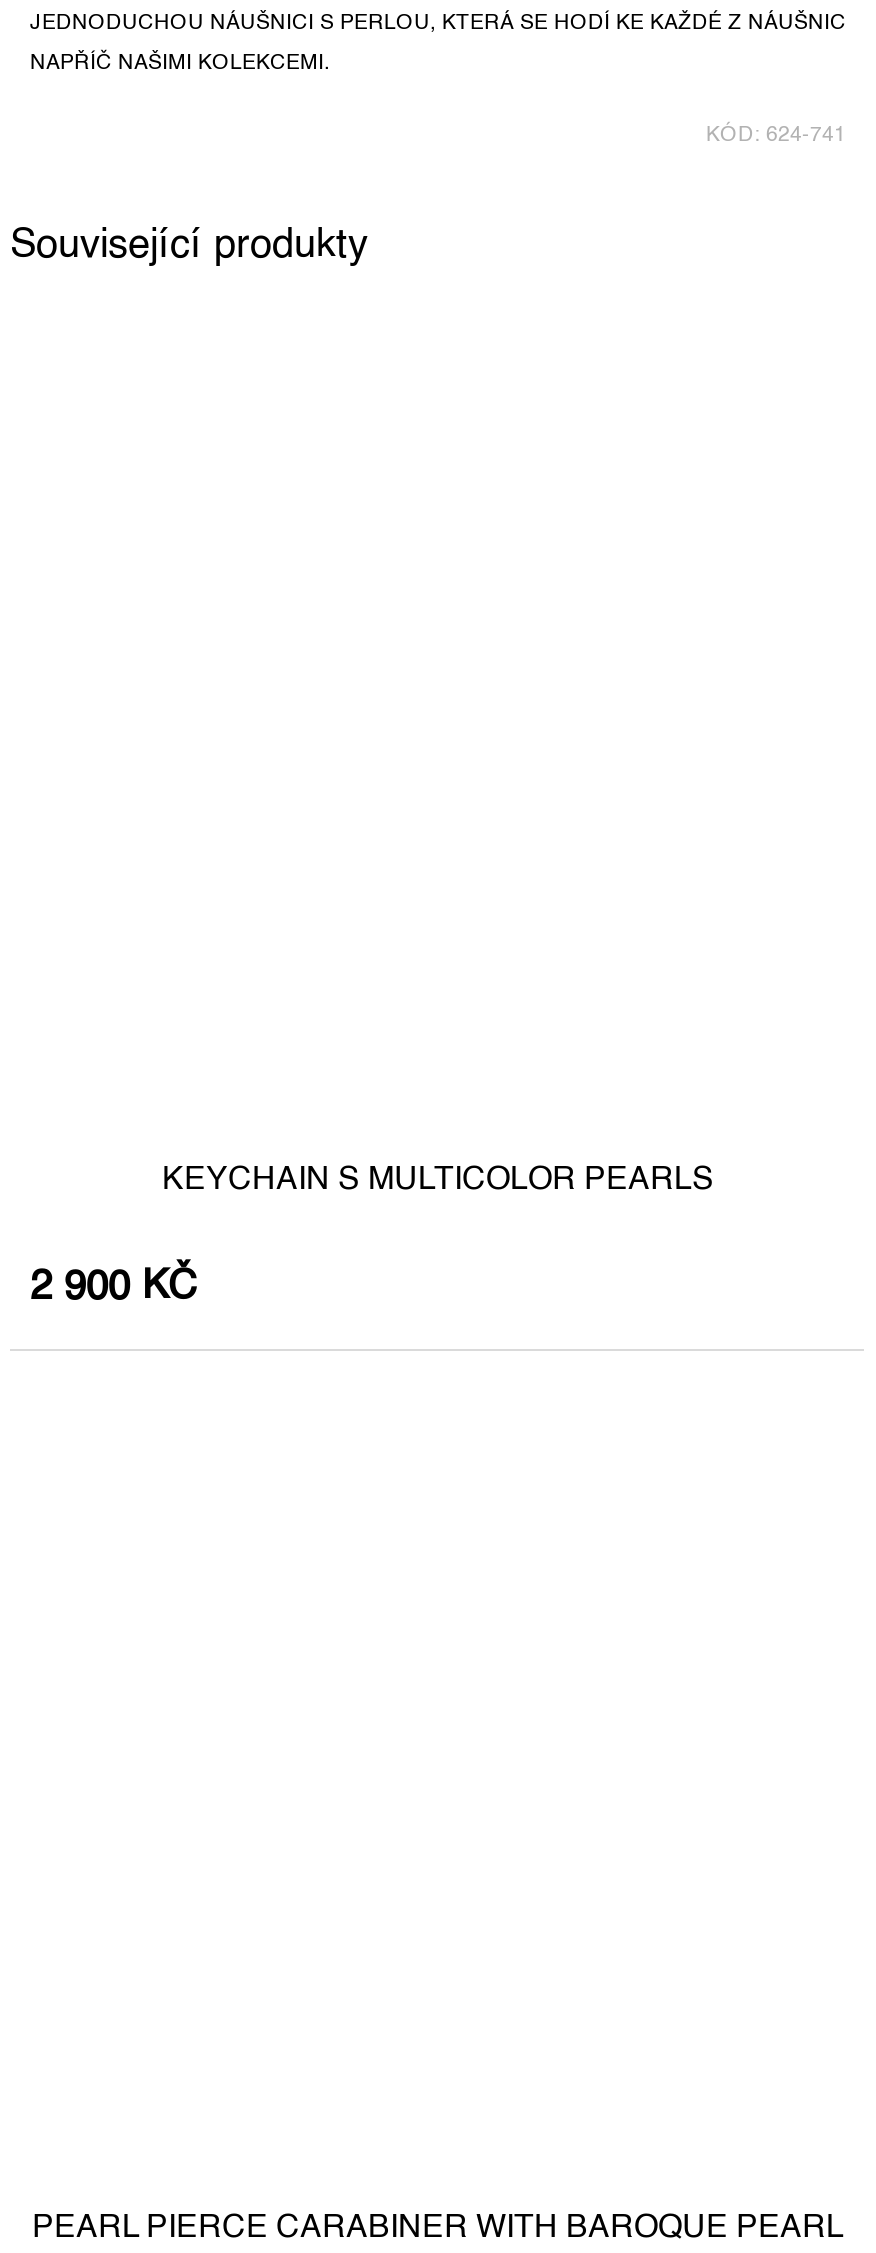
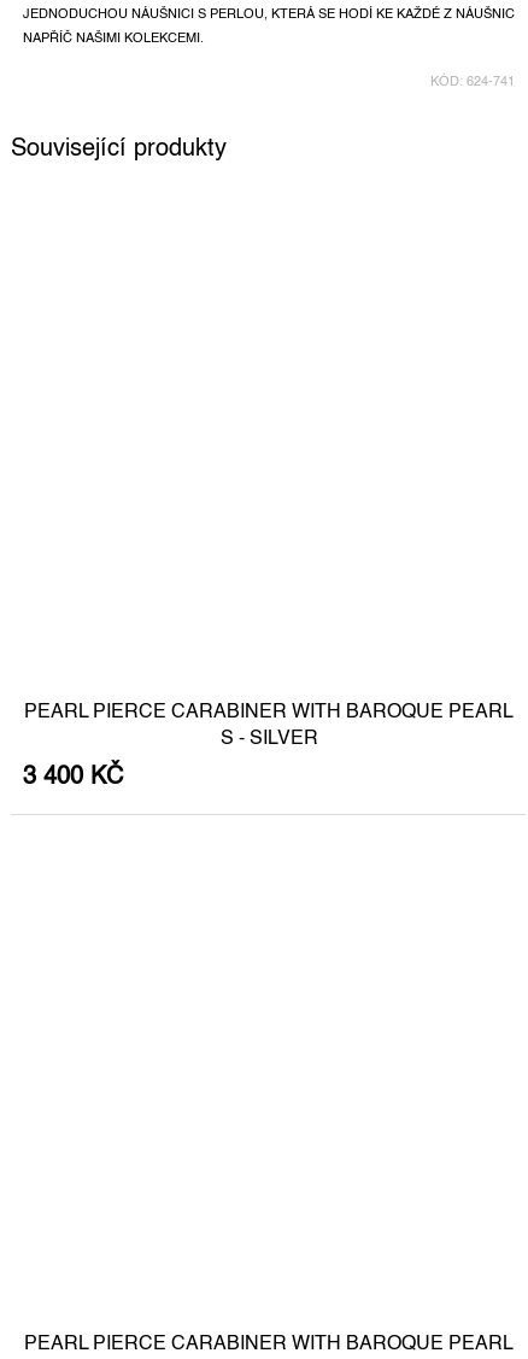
[162,1164,714,1196] KEYCHAIN S MULTICOLOR PEARLS -> [24,703,514,748] PEARL PIERCE CARABINER WITH BAROQUE PEARL | S - SILVER
[30,1268,196,1308] 2 900 KČ -> [23,765,123,789] 3 400 KČ

